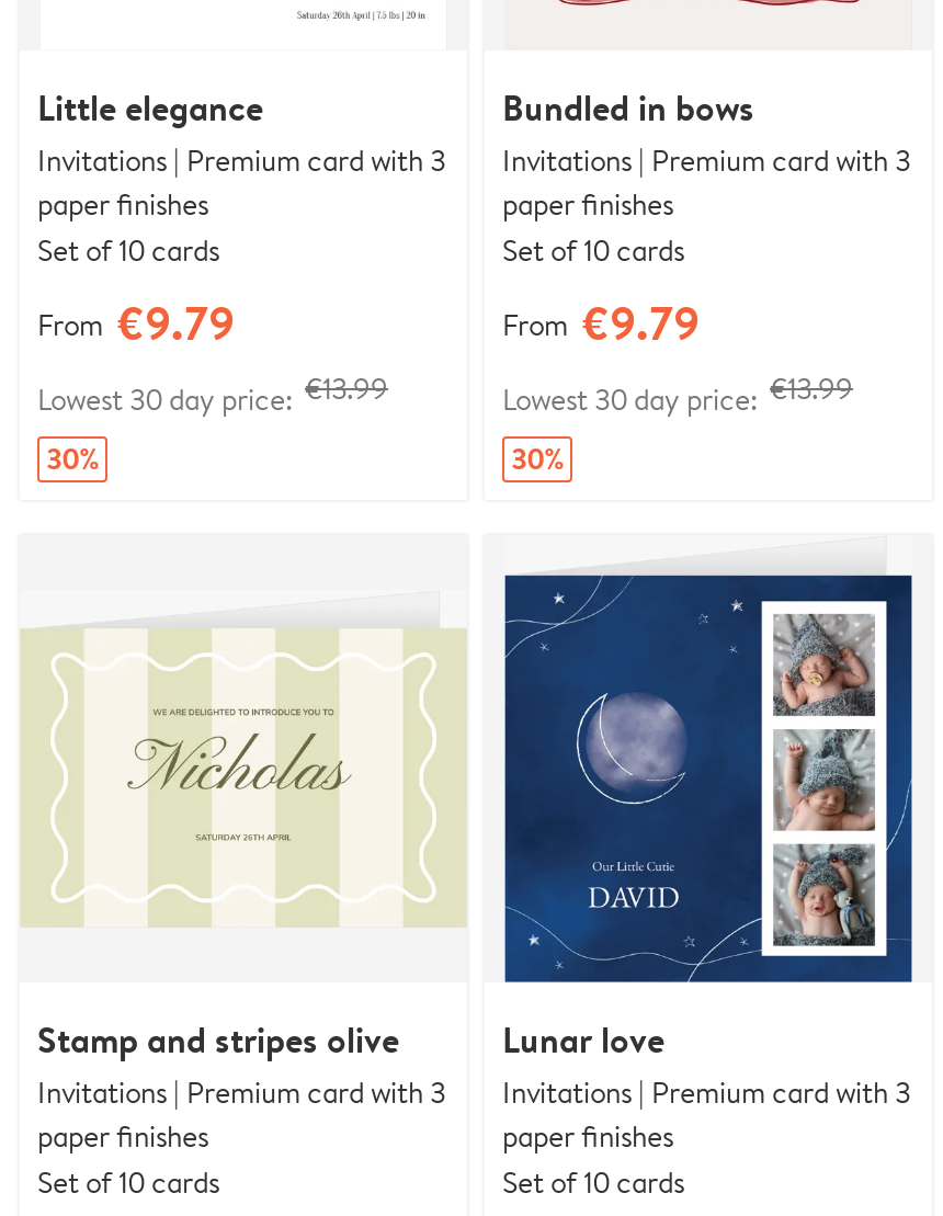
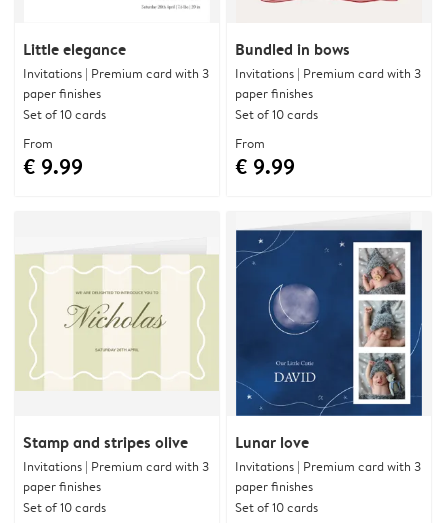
[37,292,388,478] From €9.79 | Lowest 30 day price: €13.99 | 30% -> [23,134,83,181] From | € 9.99
[502,292,853,478] From €9.79 | Lowest 30 day price: €13.99 | 30% -> [235,134,295,181] From | € 9.99

